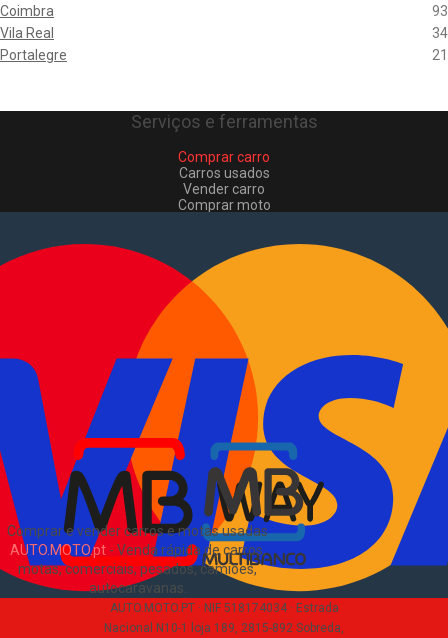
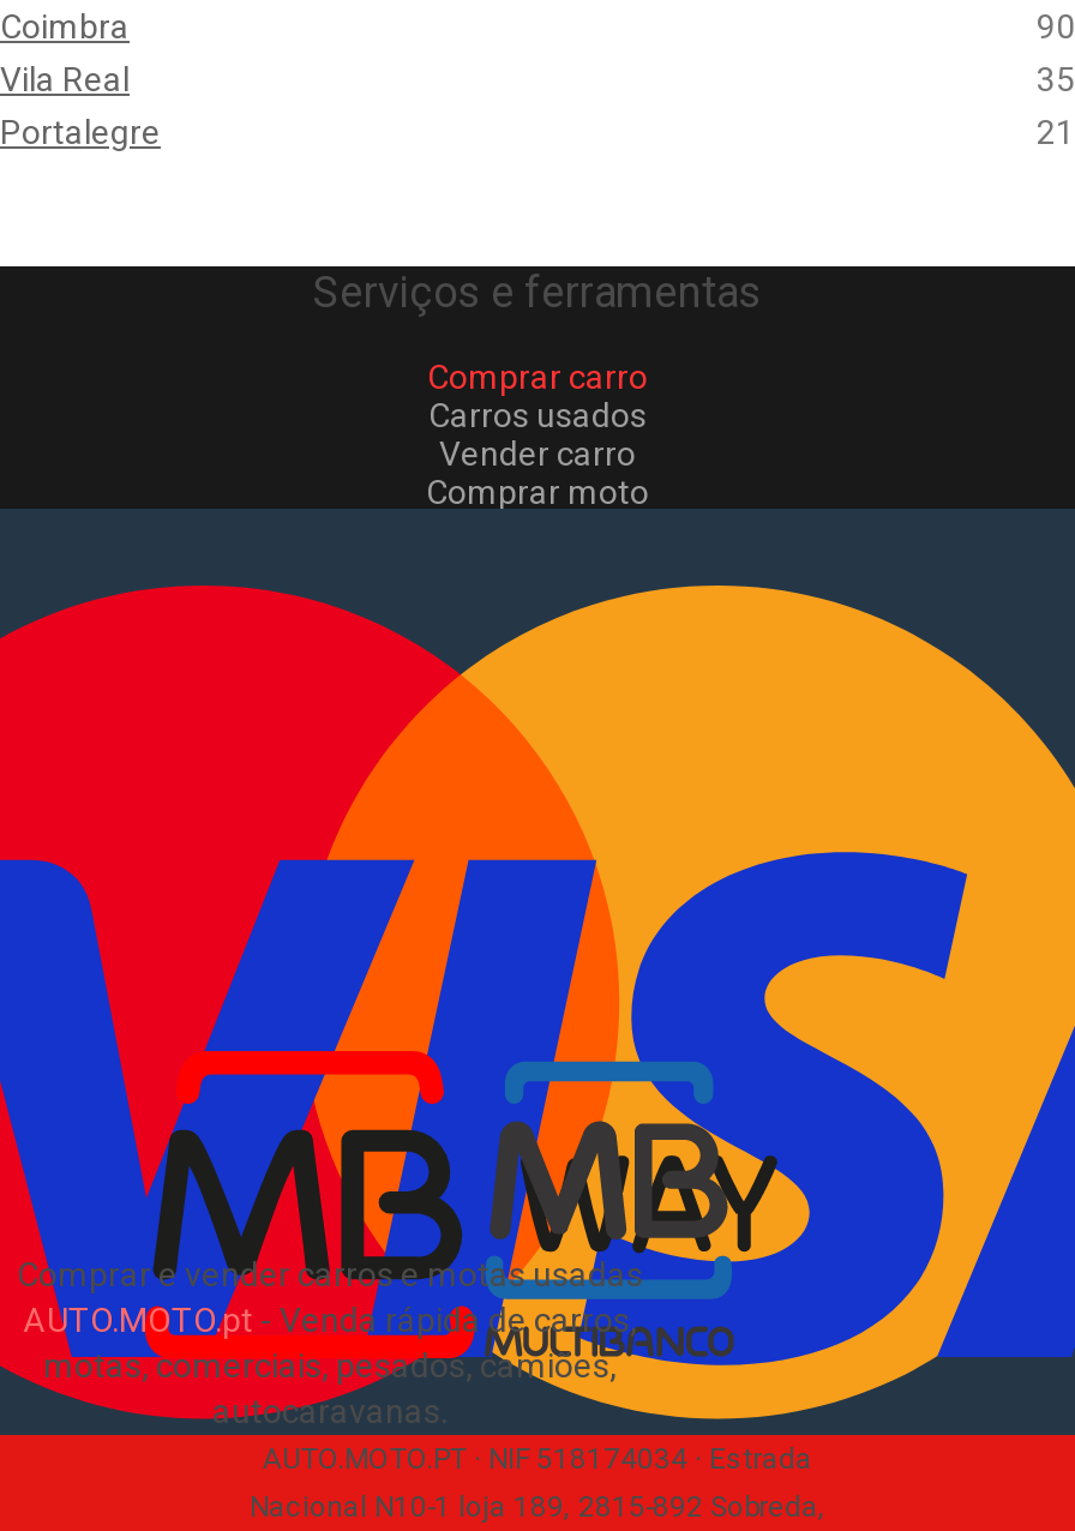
[432,3,448,19] 93 -> [1037,7,1075,46] 90
[432,25,448,41] 34 -> [1037,60,1075,98] 35

